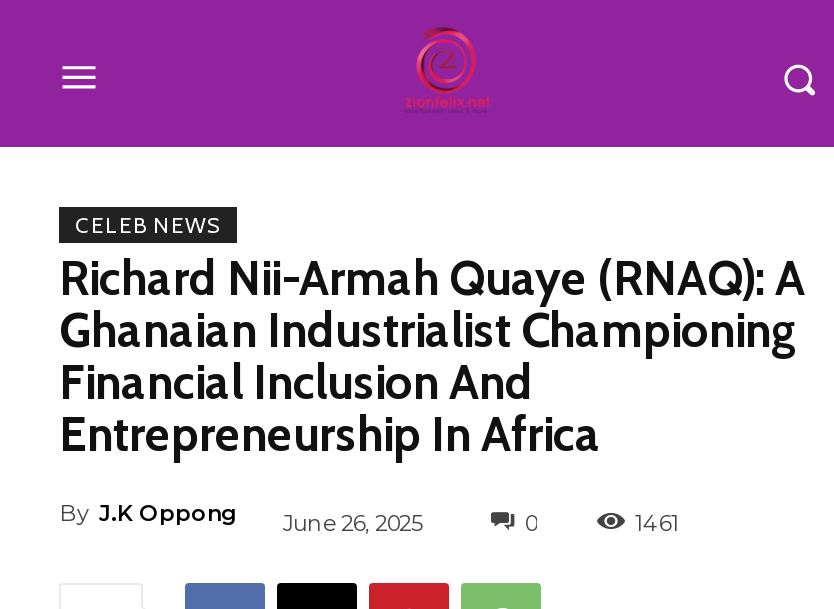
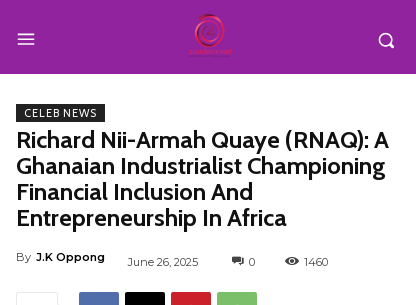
[635,509,679,537] 1461 -> [304,255,328,269] 1460

